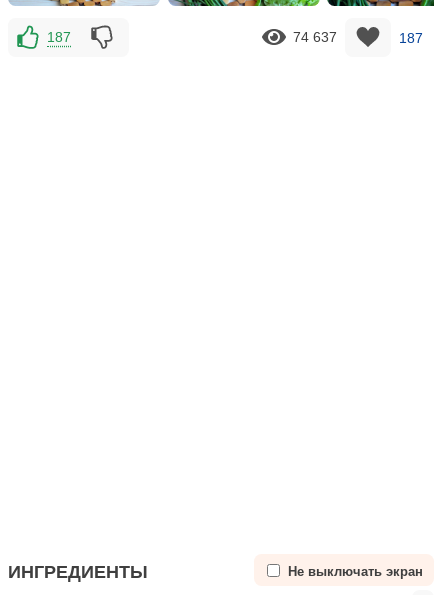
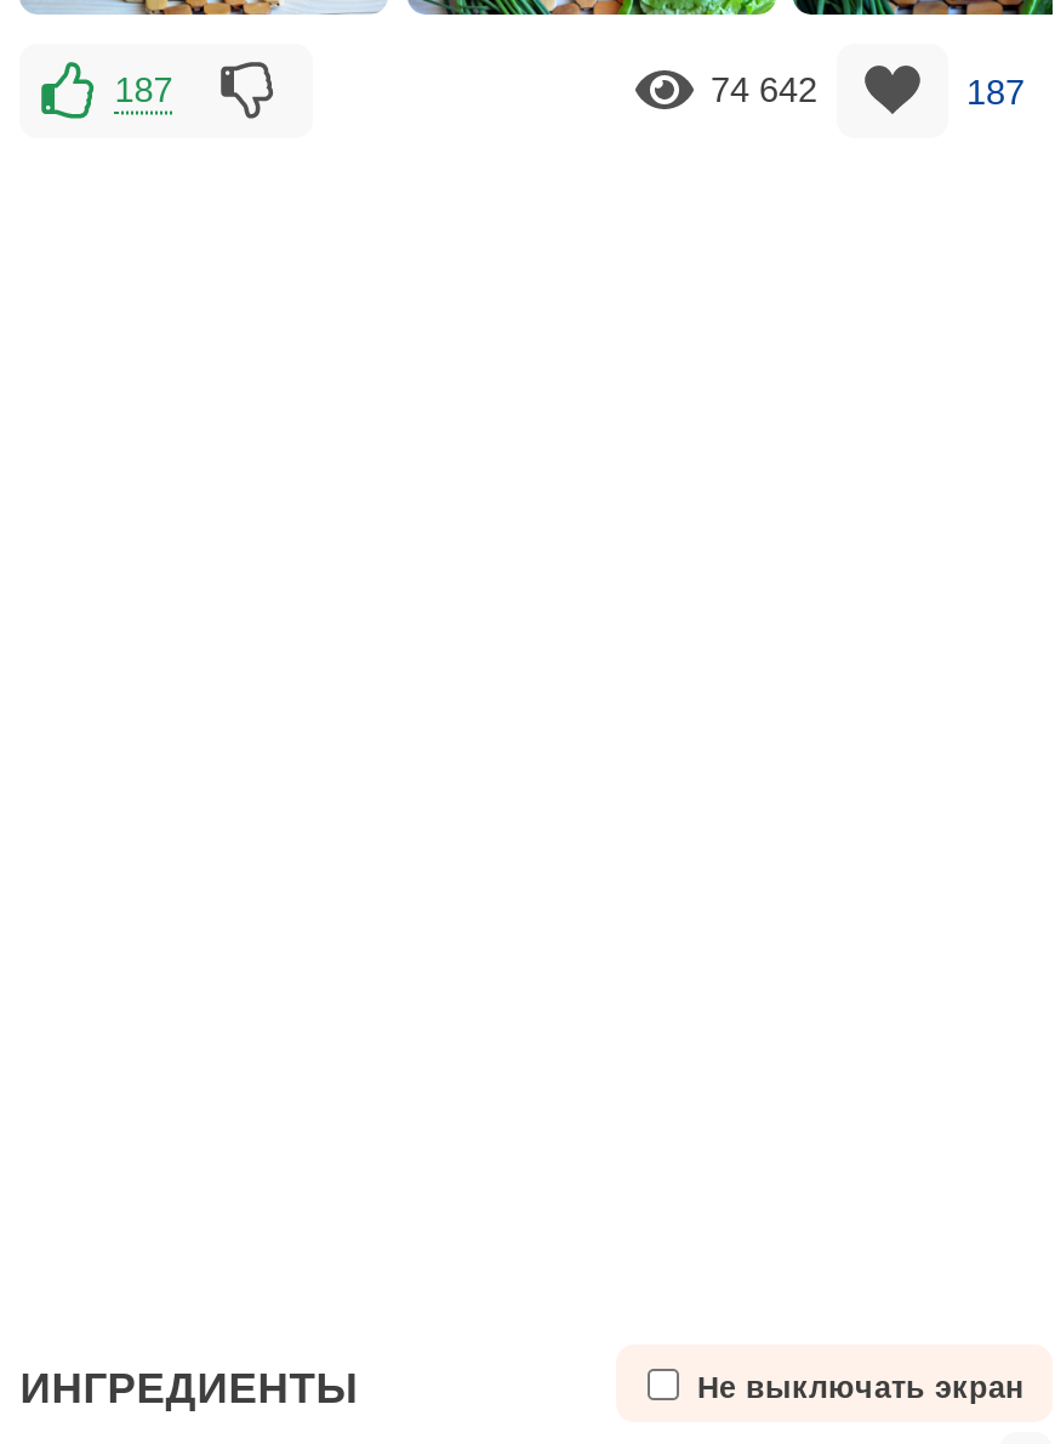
[293,29,337,45] 74 637 -> [711,71,817,110] 74 642

